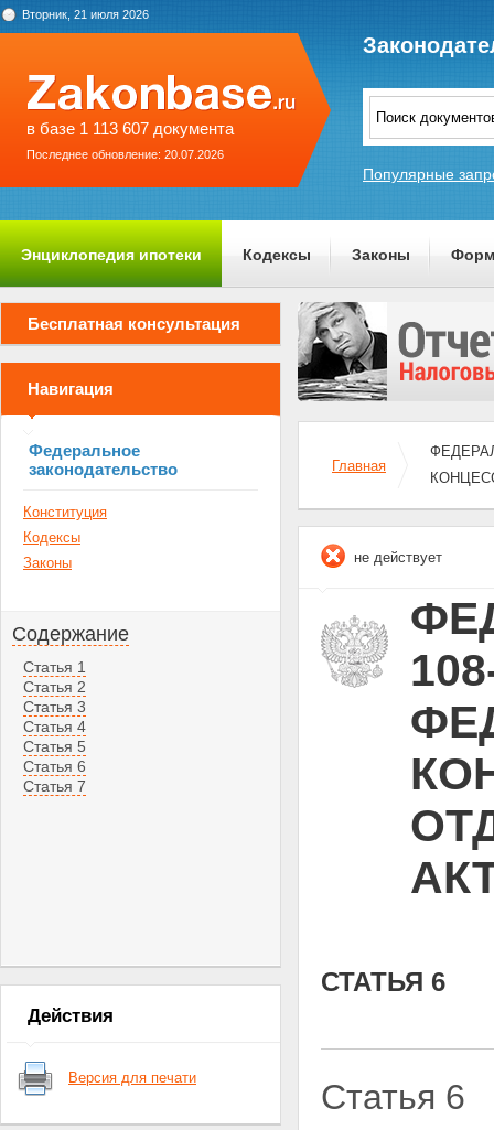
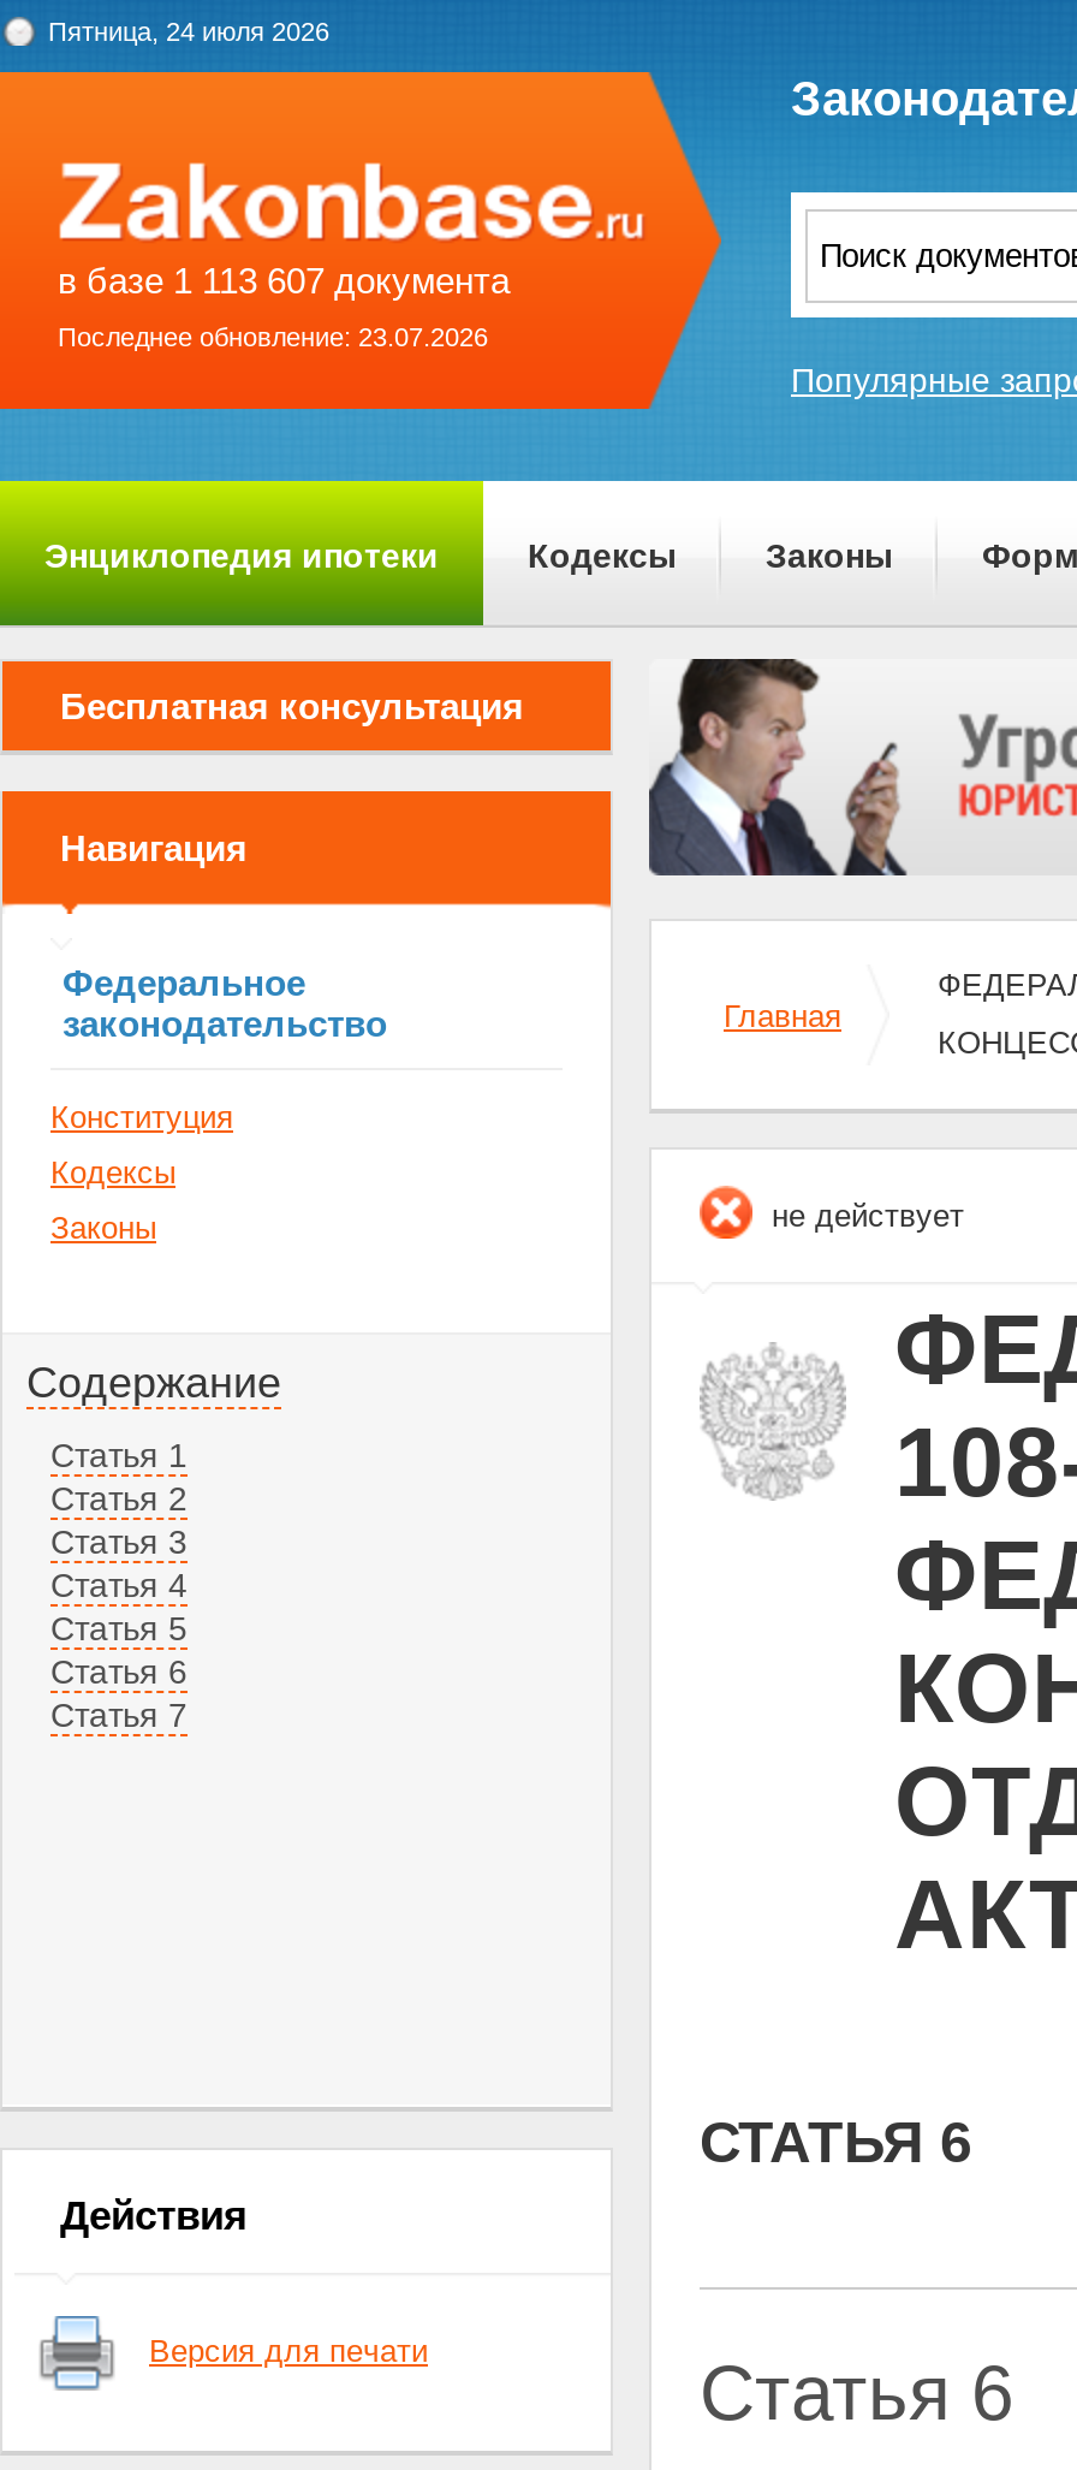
[22,8,149,21] Вторник, 21 июля 2026 -> [48,17,329,46] Пятница, 24 июля 2026
[26,148,224,161] Последнее обновление: 20.07.2026 -> [58,322,488,351] Последнее обновление: 23.07.2026
[298,302,491,401] [image] -> [649,657,1070,878] [image]

